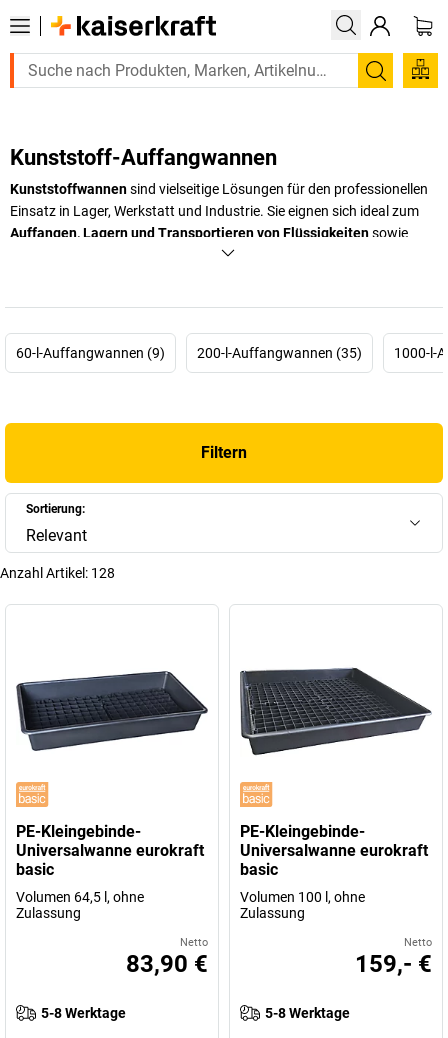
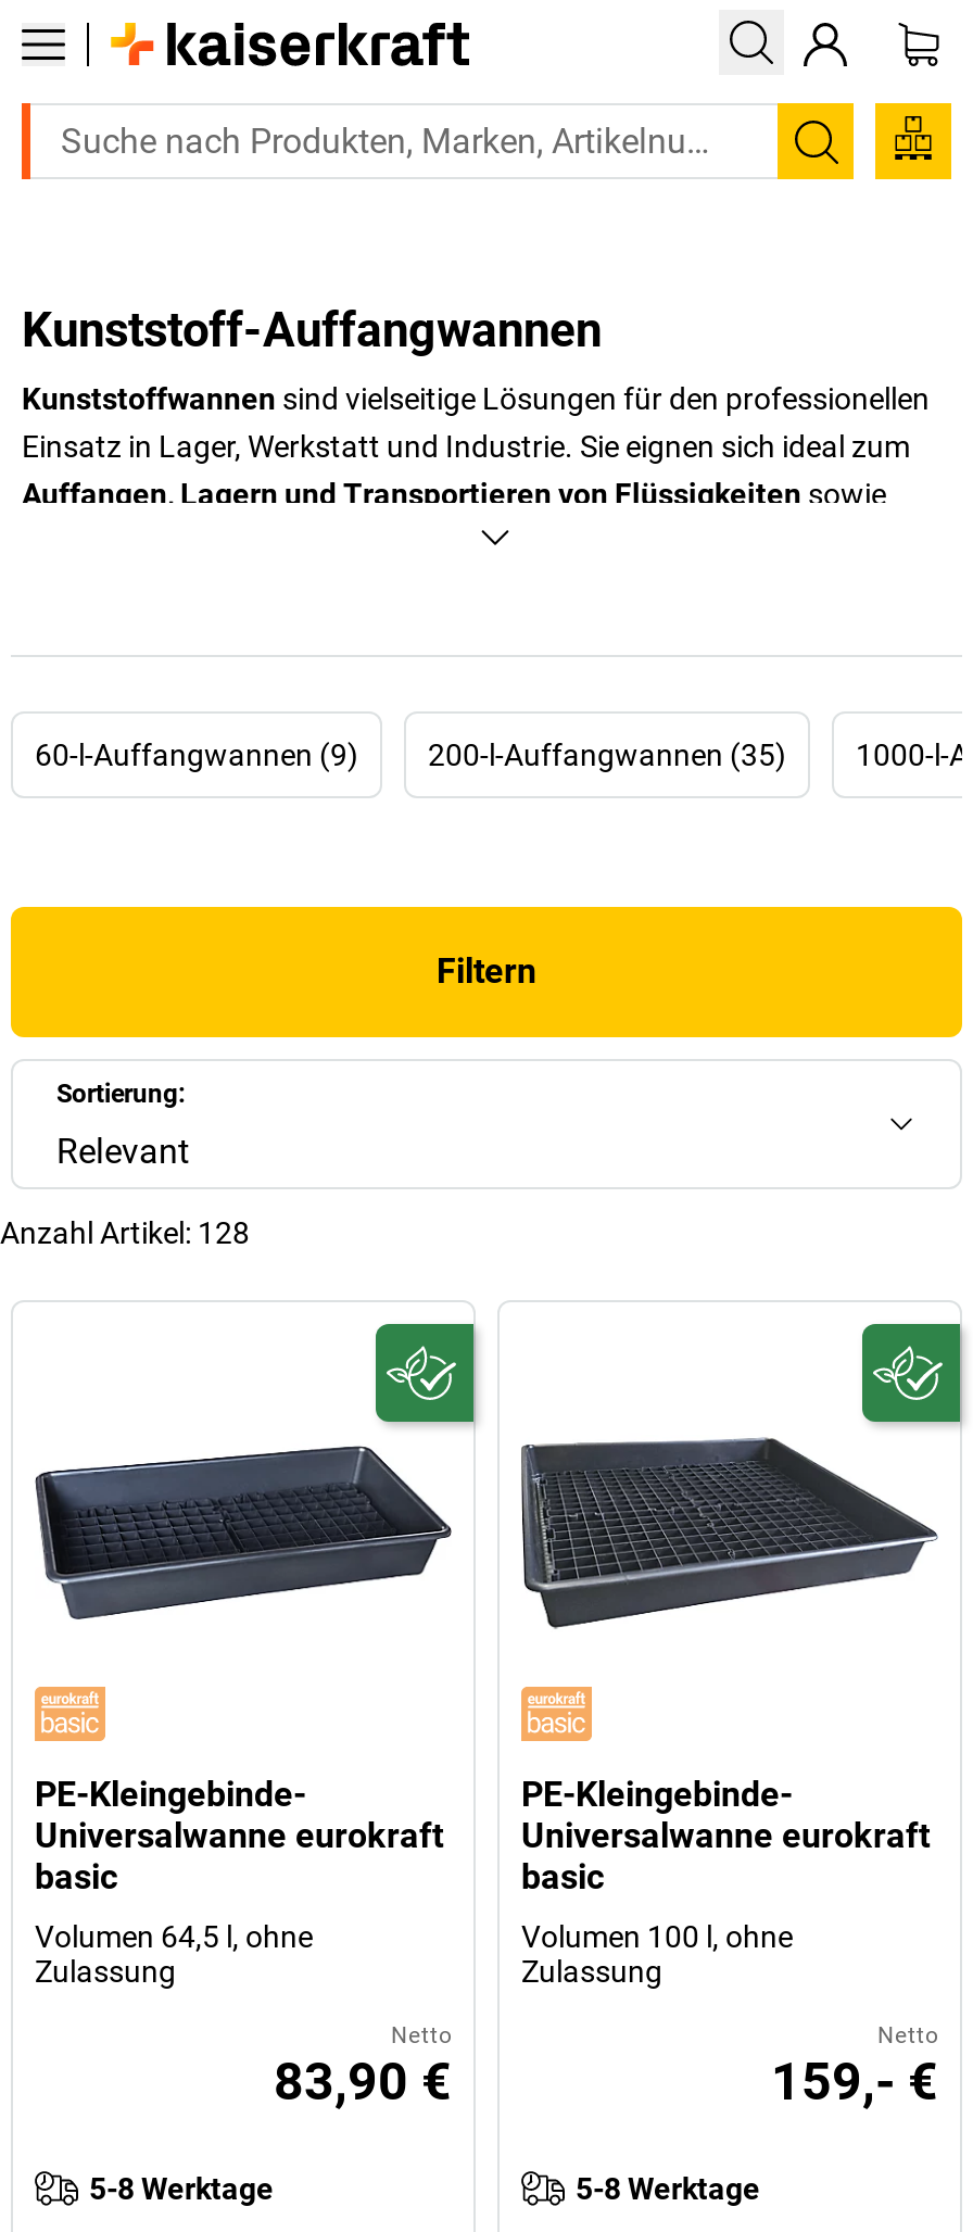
none -> [374,1322,478,1426] [image]
none -> [860,1322,964,1426] [image]

